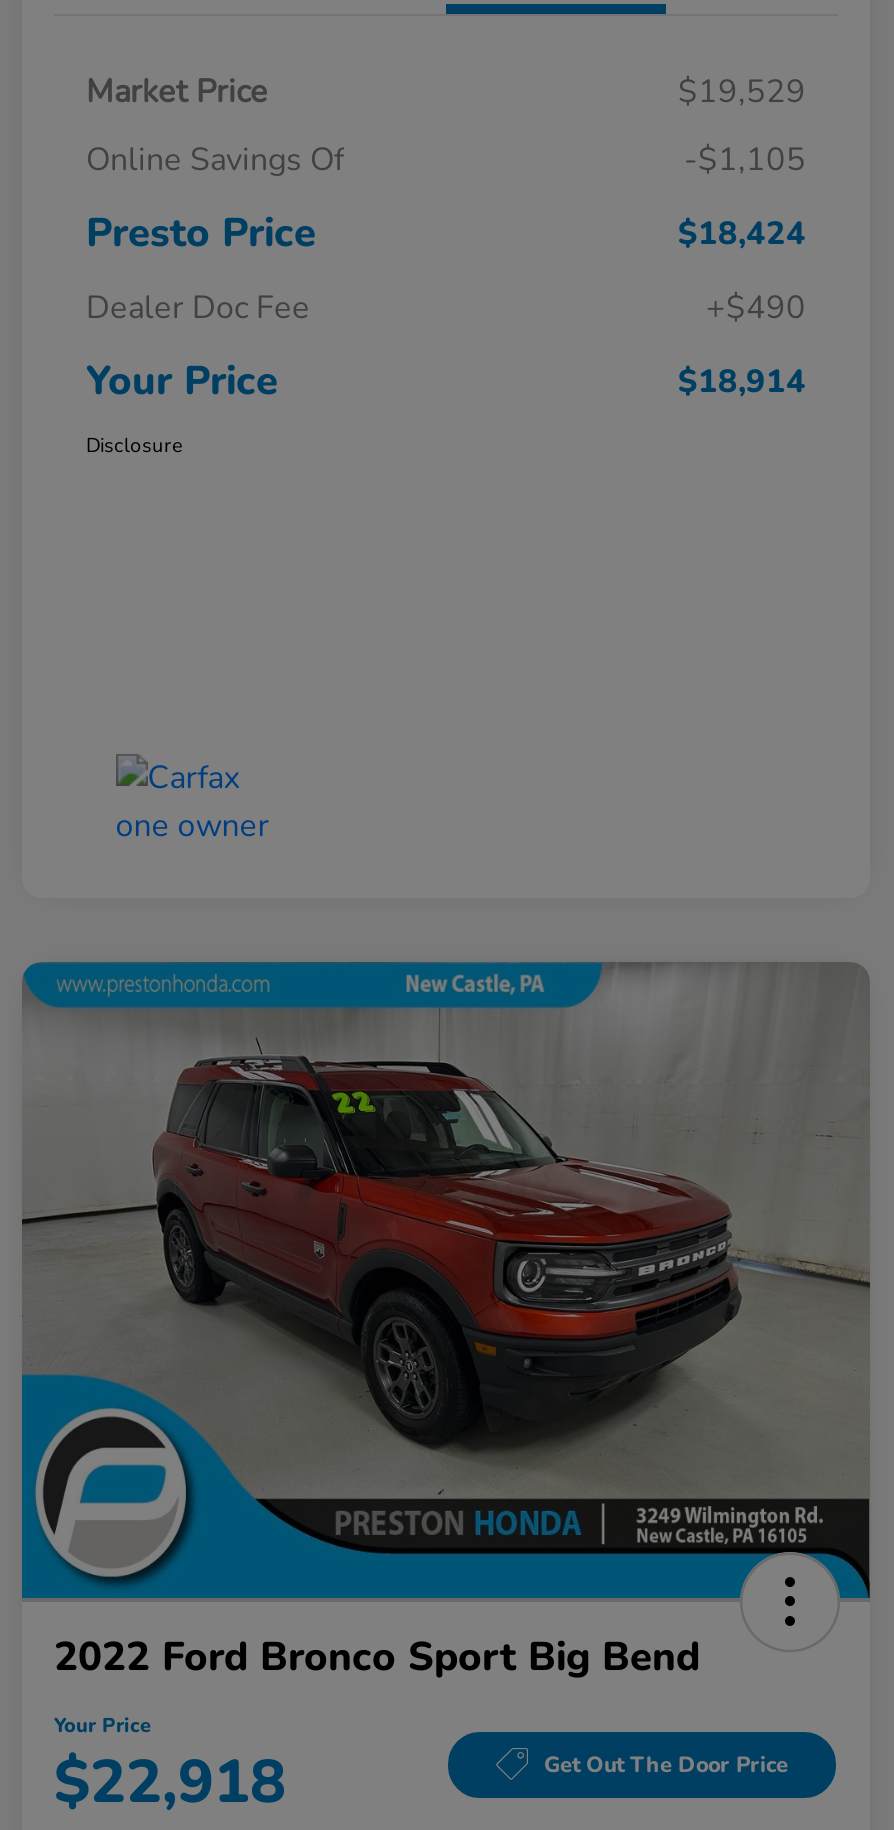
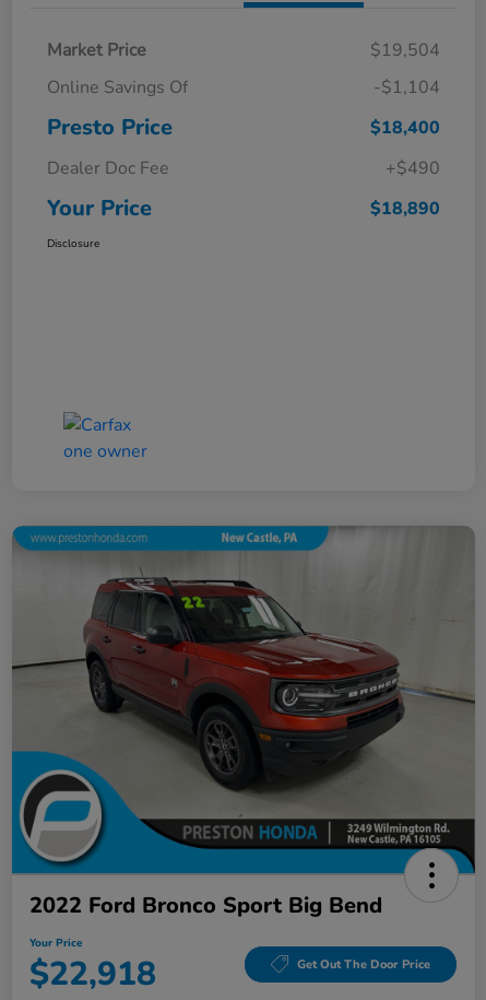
[678,70,806,114] $19,529 -> [370,38,440,63] $19,504
[684,138,806,182] -$1,105 -> [374,76,440,100] -$1,104
[678,212,806,256] $18,424 -> [370,116,440,140] $18,400
[678,360,806,404] $18,914 -> [370,197,440,221] $18,890

